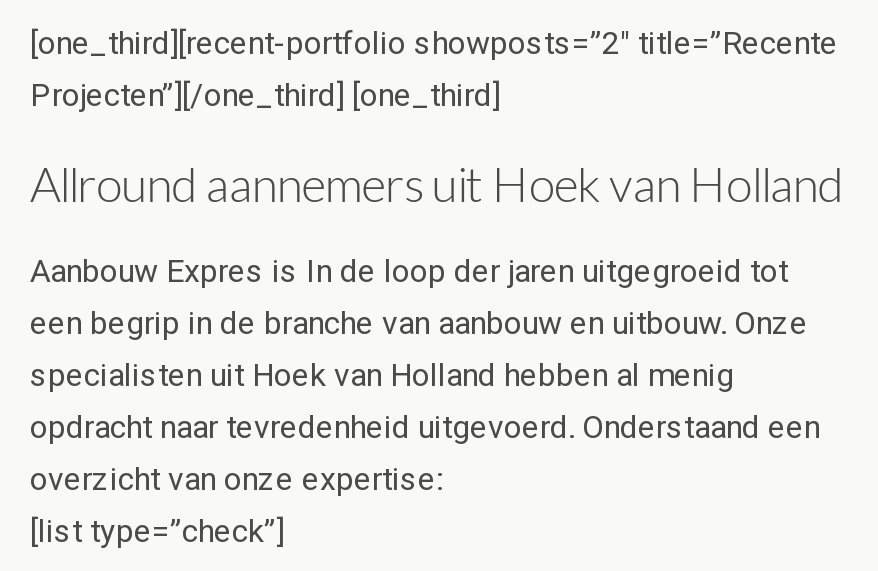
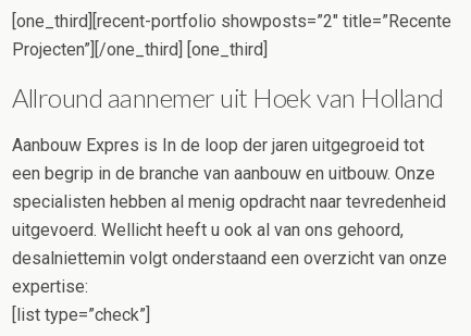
[30,154,843,212] Allround aannemers uit Hoek van Holland -> [12,82,444,113] Allround aannemer uit Hoek van Holland
[30,356,820,498] specialisten uit Hoek van Holland hebben al menig | opdracht naar tevredenheid uitgevoerd. Onderstaand een | overzicht van onze expertise: -> [12,192,447,297] specialisten hebben al menig opdracht naar tevredenheid | uitgevoerd. Wellicht heeft u ook al van ons gehoord, | desalniettemin volgt onderstaand een overzicht van onze | expertise:

